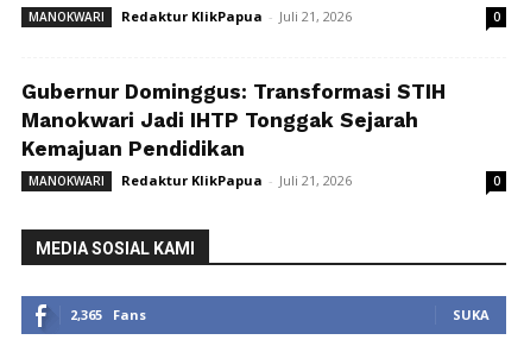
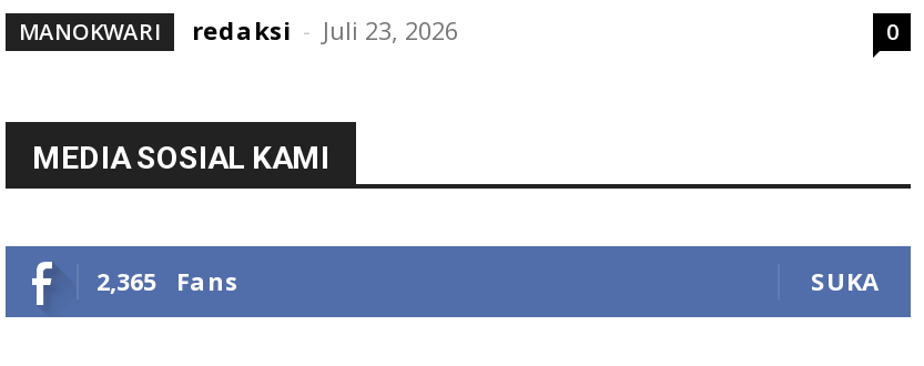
[21,8,500,190] Redaktur KlikPapua - Juli 21, 2026 | 0 | Gubernur Dominggus: Transformasi STIH | Manokwari Jadi IHTP Tonggak Sejarah | Kemajuan Pendidikan | MANOKWARI | Redaktur KlikPapua - Juli 21, 2026 -> [192,14,458,48] redaksi - Juli 23, 2026

